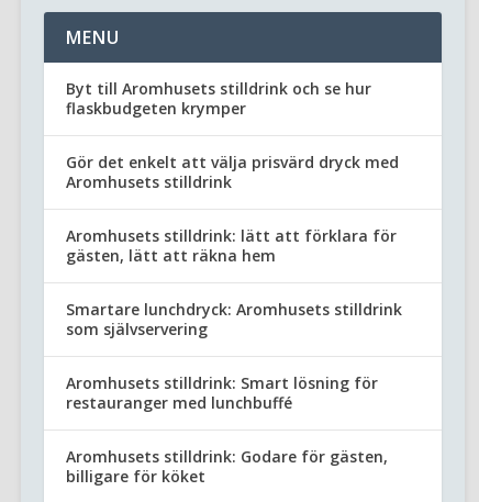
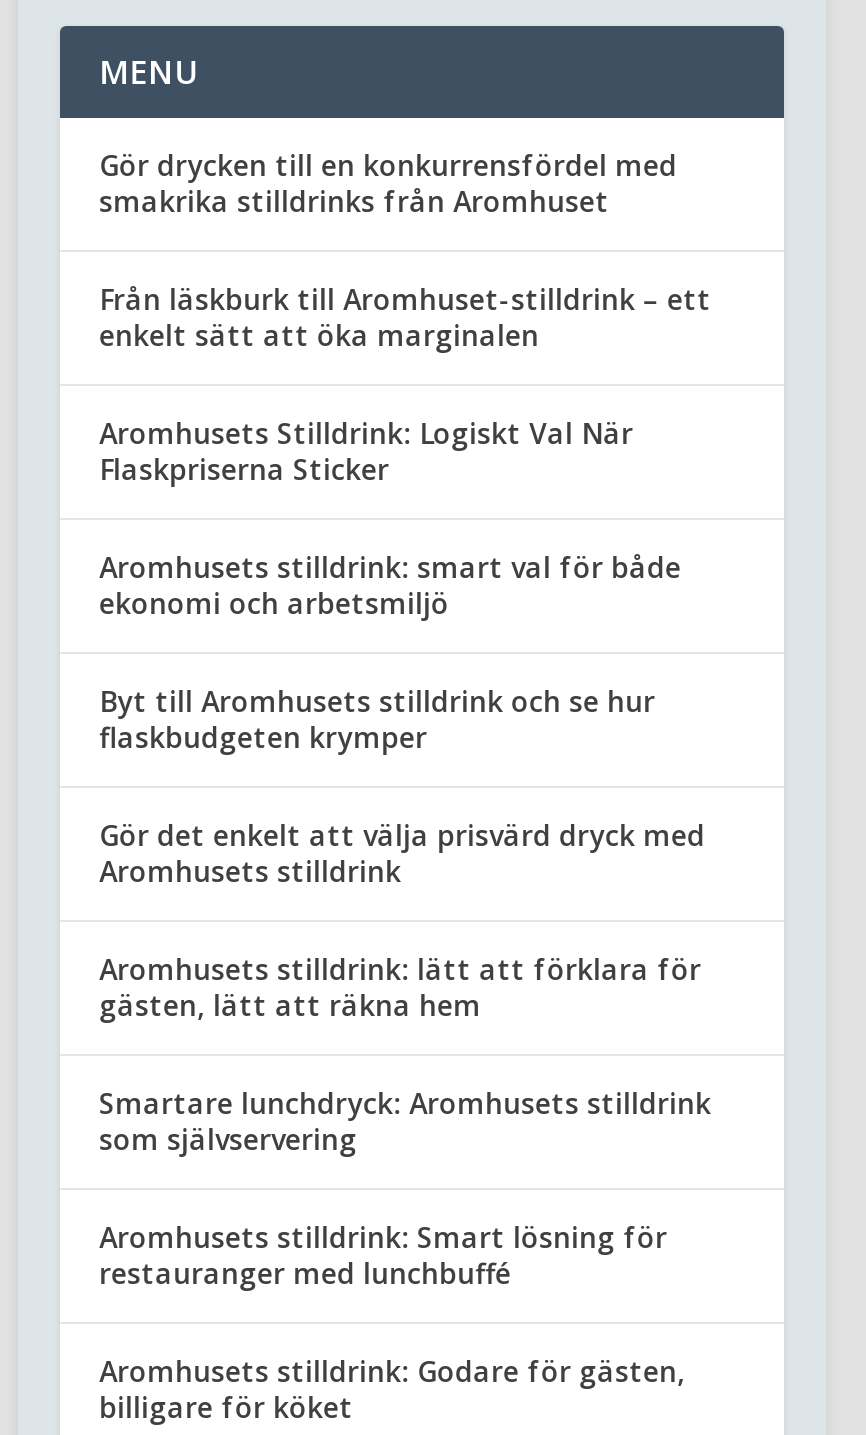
none -> [99,146,711,622] Gör drycken till en konkurrensfördel med | smakrika stilldrinks från Aromhuset | Från läskburk till Aromhuset-stilldrink – ett | enkelt sätt att öka marginalen | Aromhusets Stilldrink: Logiskt Val När | Flaskpriserna Sticker | Aromhusets stilldrink: smart val för både | ekonomi och arbetsmiljö

